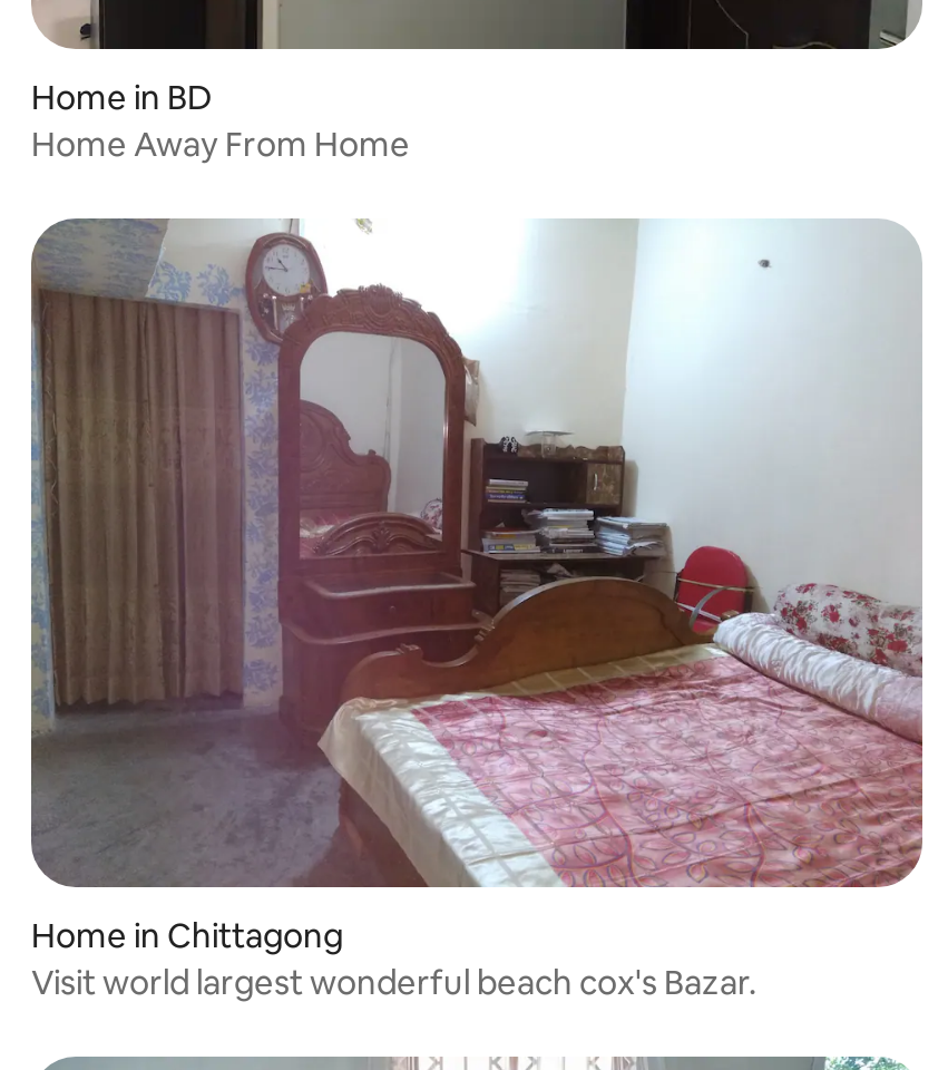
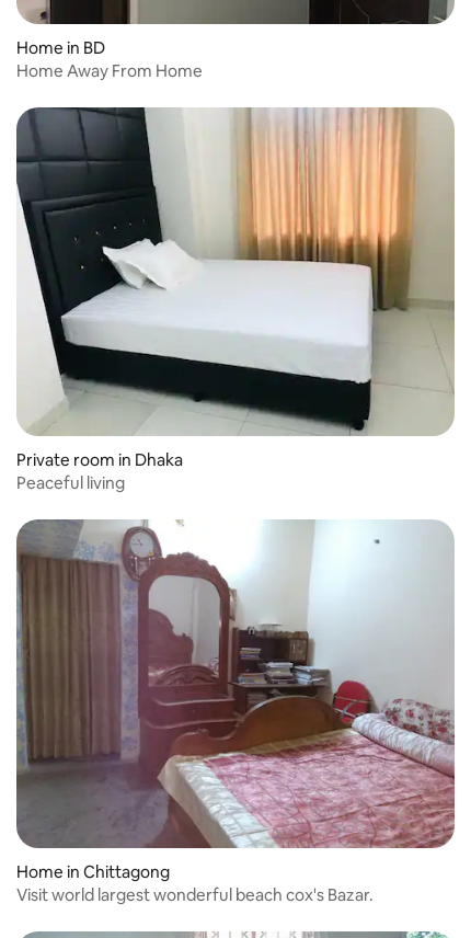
none -> [16,106,453,493] [image] | Private room in Dhaka | Peaceful living

